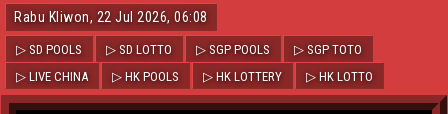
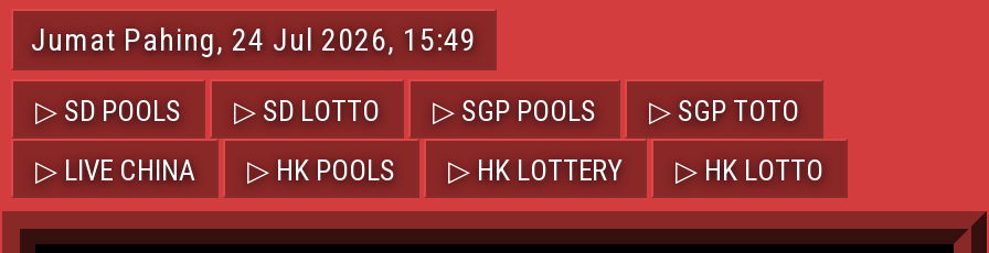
[14,9,207,25] Rabu Kliwon, 22 Jul 2026, 06:08 -> [31,22,477,57] Jumat Pahing, 24 Jul 2026, 15:49

